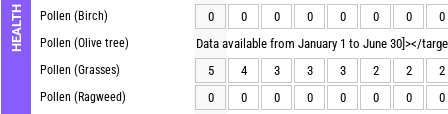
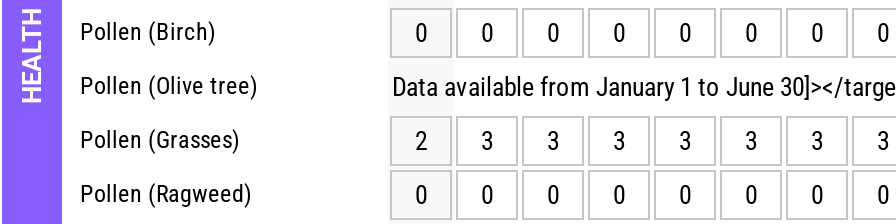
[207,63,246,78] 5 | 4 -> [415,126,427,156] 2
[372,63,444,78] 2 | 2 | 2 -> [679,126,889,156] 3 | 3 | 3 | 3

